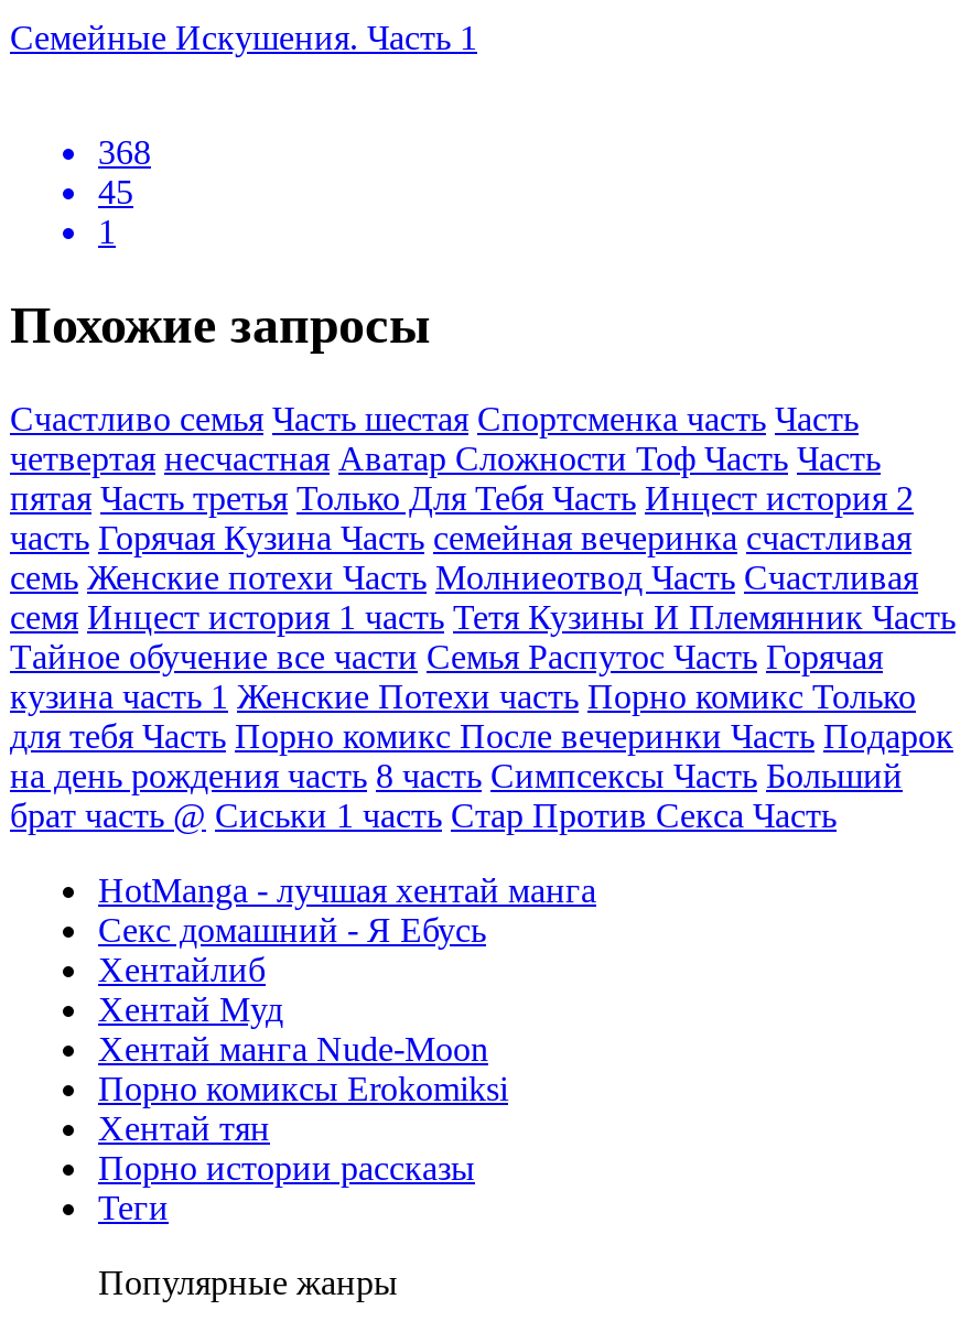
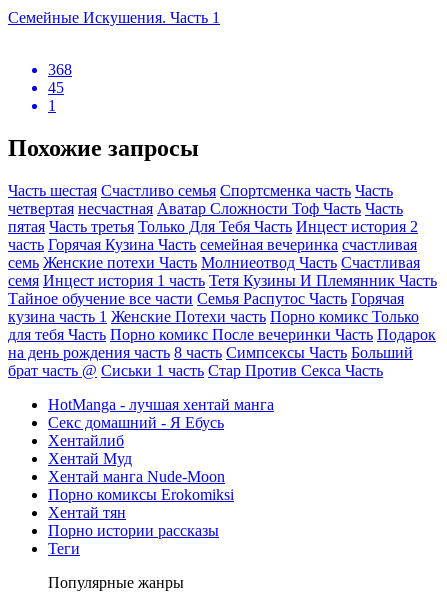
[10,399,859,437] Счастливо семья Часть шестая Спортсменка часть Часть -> [8,182,393,199] Часть шестая Счастливо семья Спортсменка часть Часть

